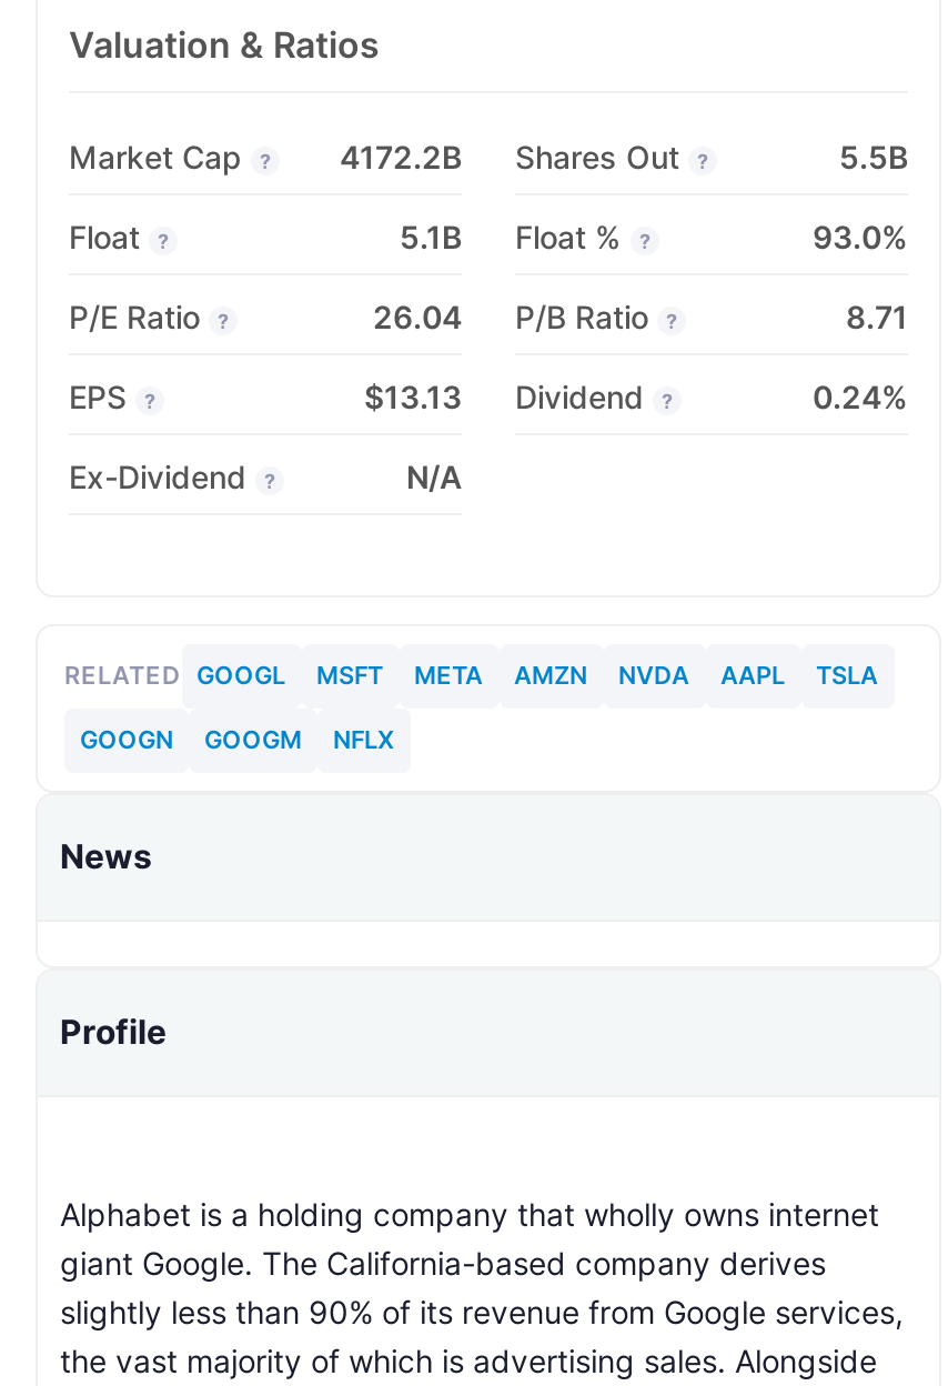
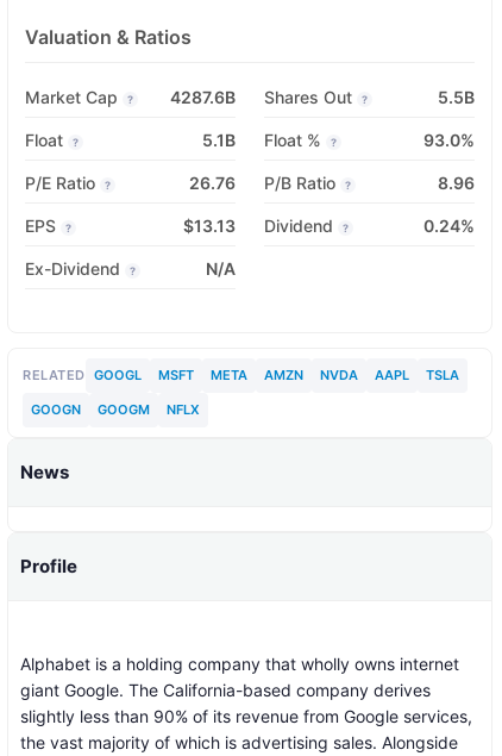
[340,138,462,175] 4172.2B -> [170,87,236,107] 4287.6B
[373,298,462,335] 26.04 -> [189,173,236,193] 26.76
[846,298,908,335] 8.71 -> [438,173,475,193] 8.96

